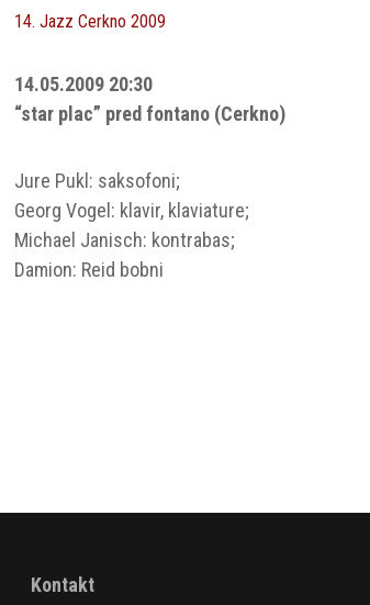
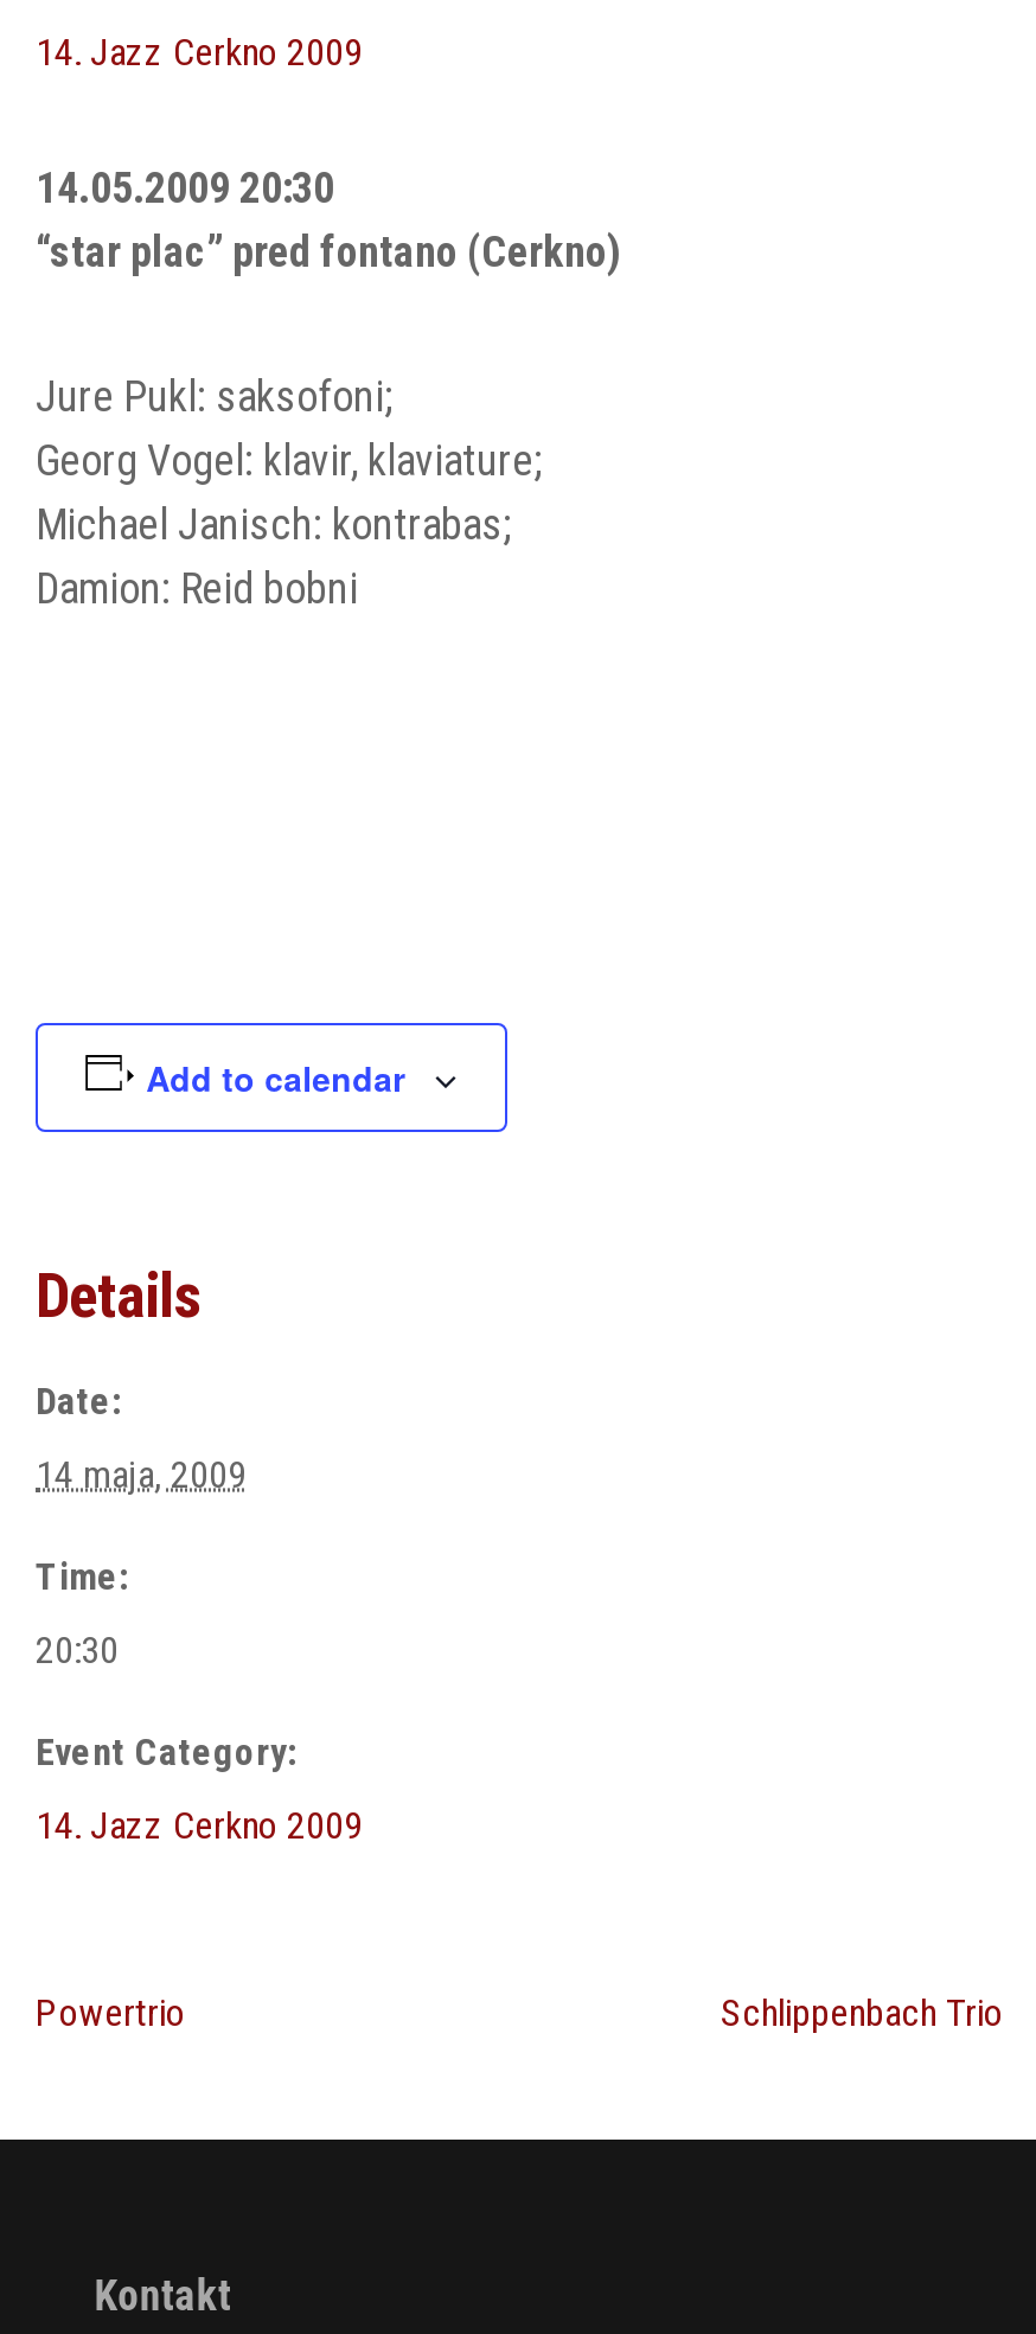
none -> [36,1054,404,1848] Add to calendar | Details | Date: | 14 maja, 2009 | Time: | 20:30 | Event Category: | 14. Jazz Cerkno 2009
none -> [36,1990,1003,2035] Powertrio | Schlippenbach Trio

